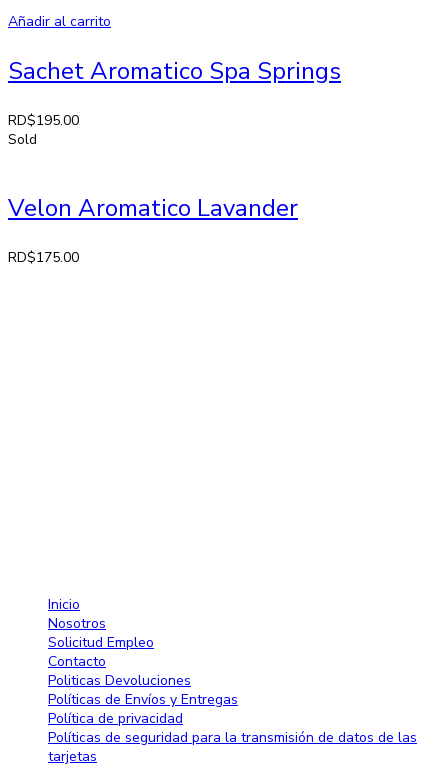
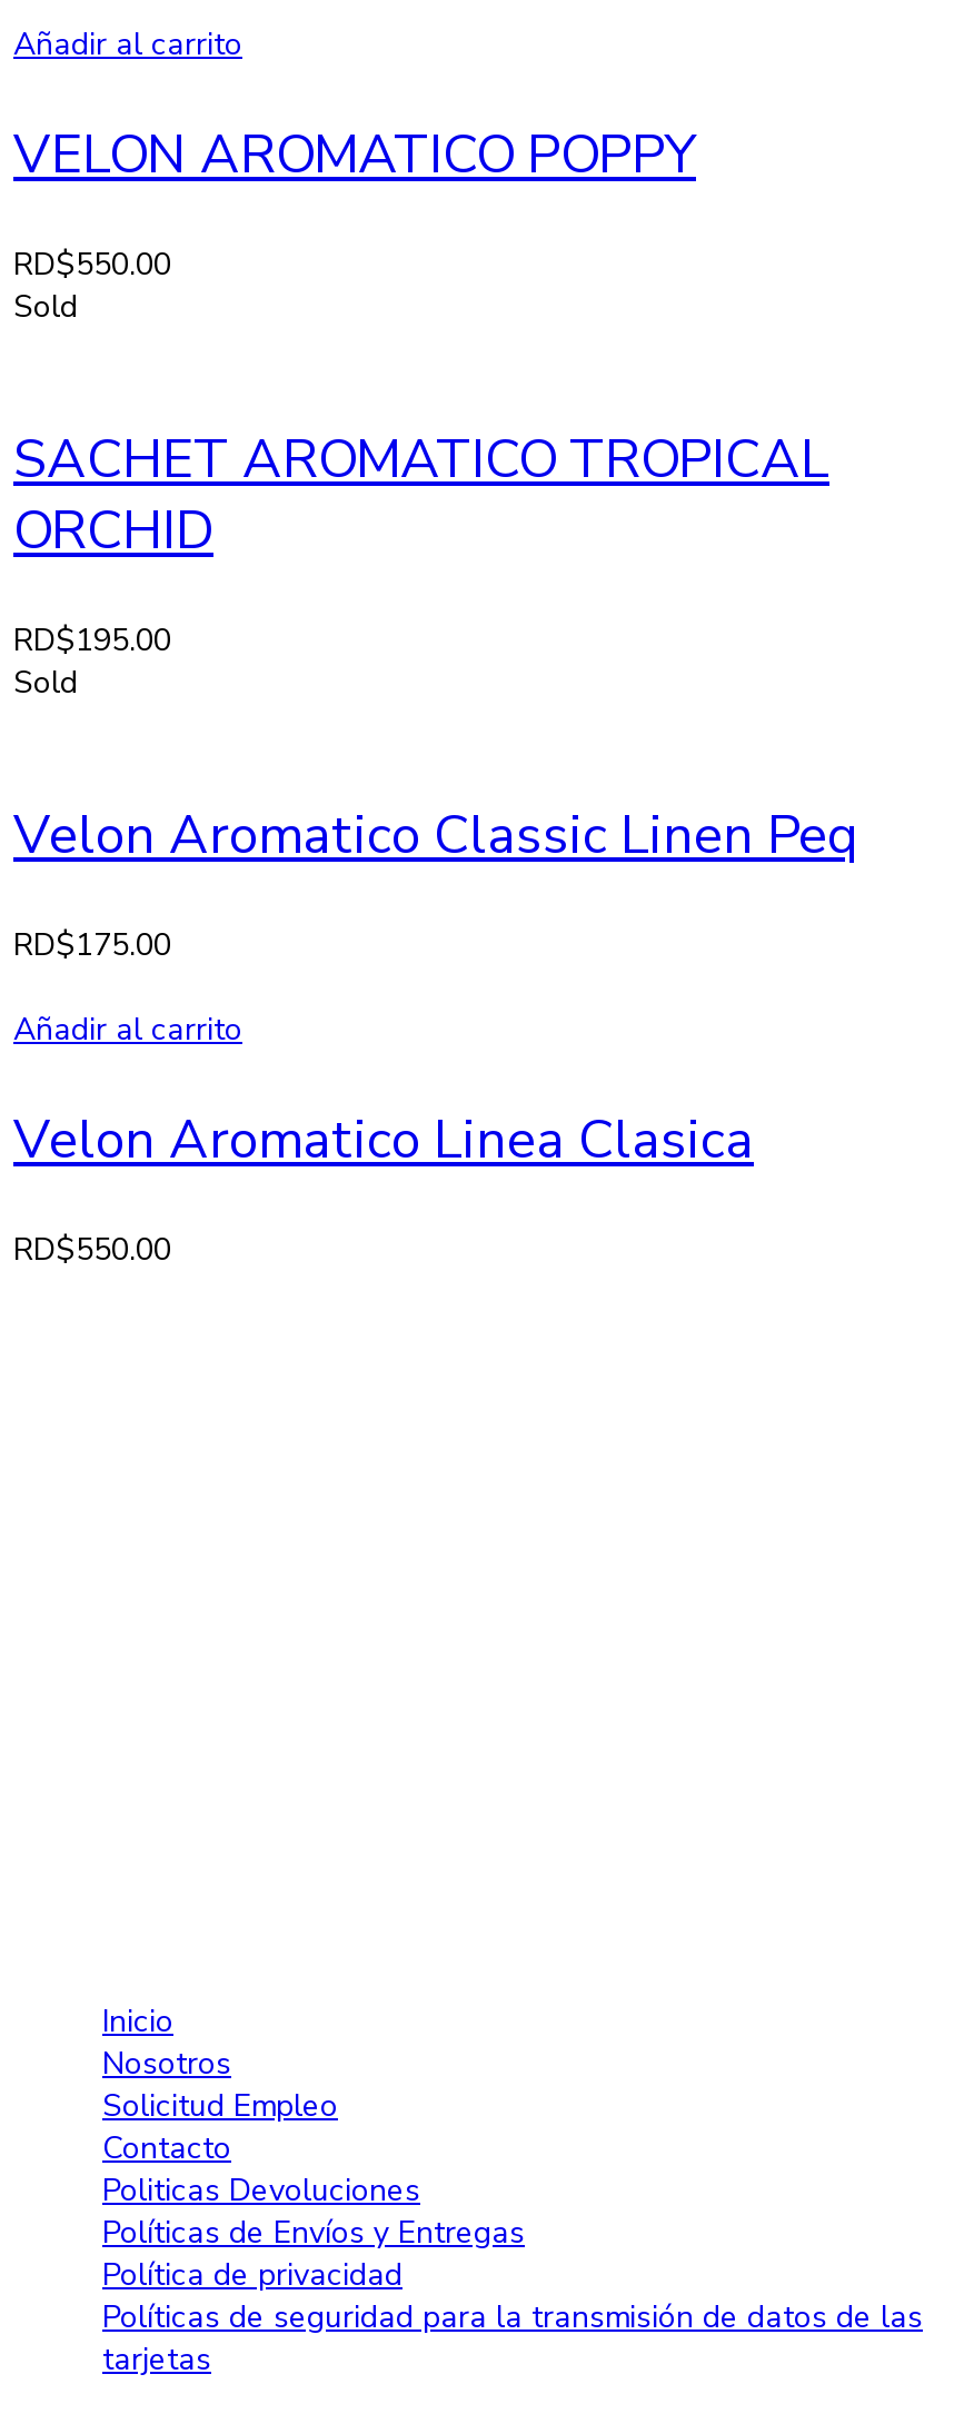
[8,55,341,87] Sachet Aromatico Spa Springs -> [13,119,829,566] VELON AROMATICO POPPY | RD$550.00 | Sold | SACHET AROMATICO TROPICAL | ORCHID
[8,192,298,224] Velon Aromatico Lavander -> [13,799,858,870] Velon Aromatico Classic Linen Peq
none -> [13,1008,754,1270] Añadir al carrito | Velon Aromatico Linea Clasica | RD$550.00

